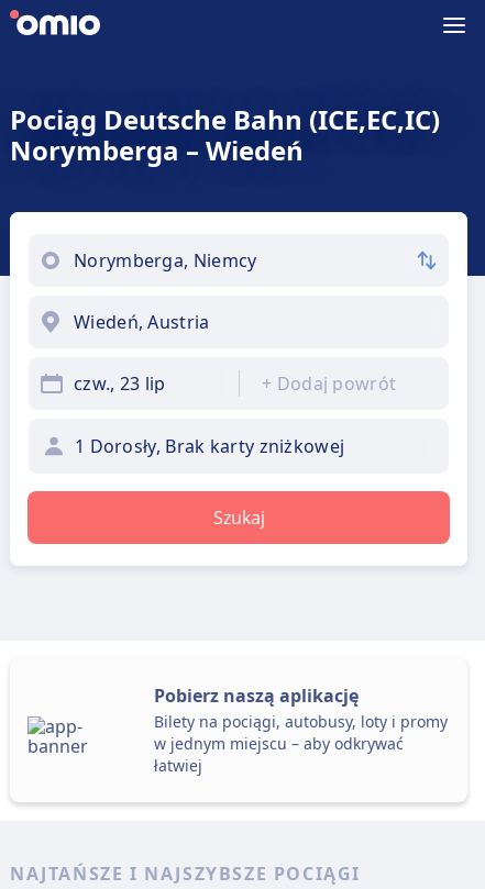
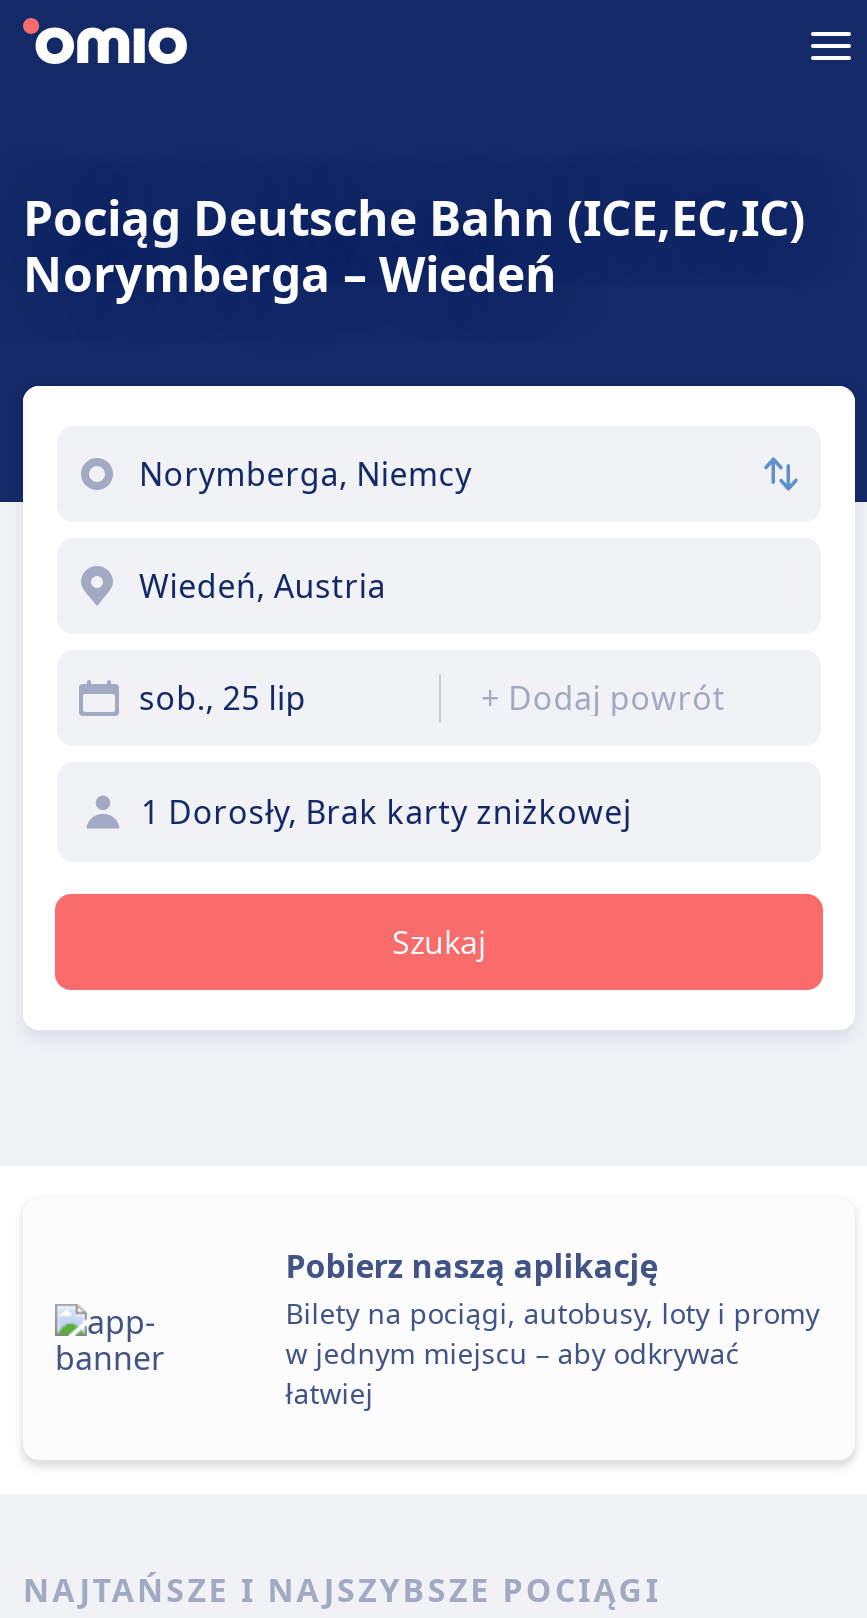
[74,371,166,396] czw., 23 lip -> [139,676,306,720] sob., 25 lip

